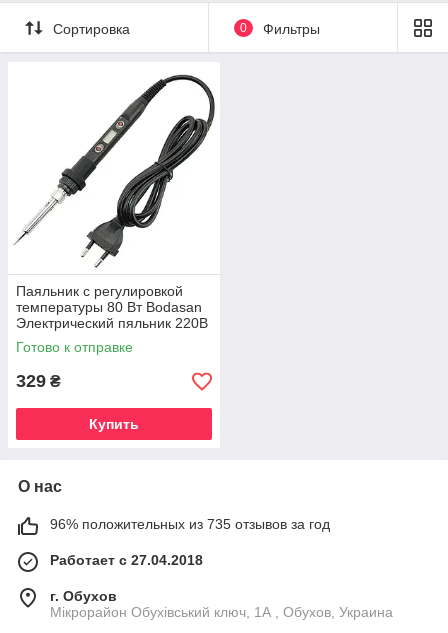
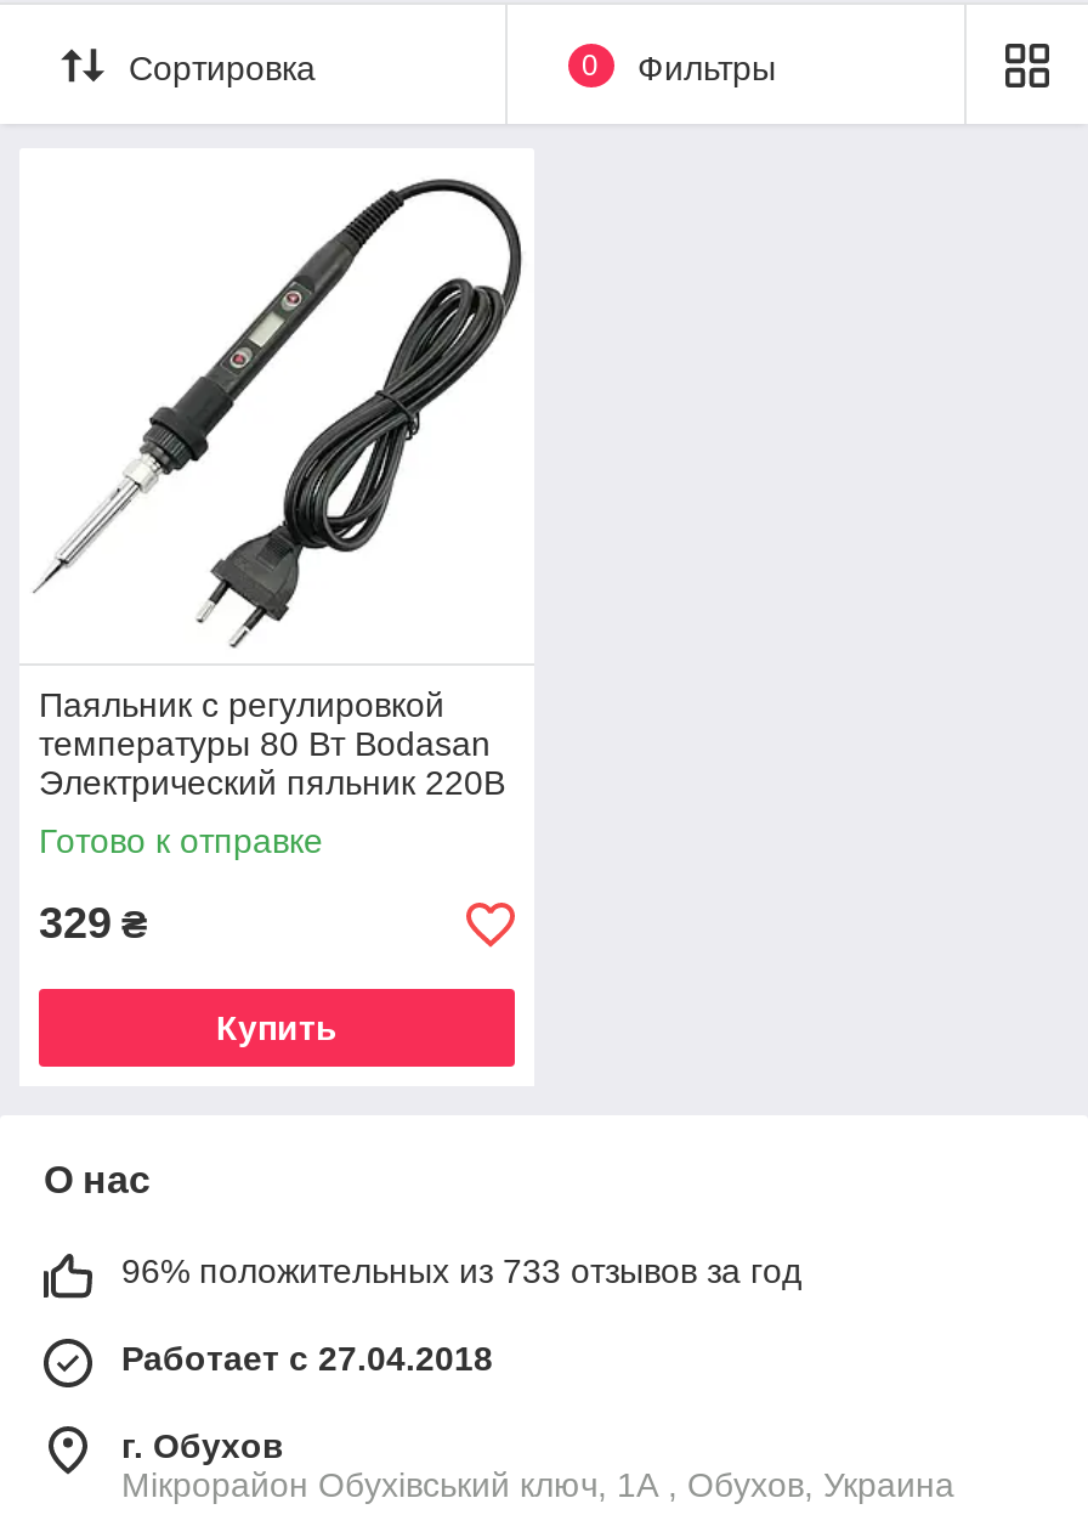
[50,516,330,532] 96% положительных из 735 отзывов за год -> [121,1251,801,1290] 96% положительных из 733 отзывов за год

